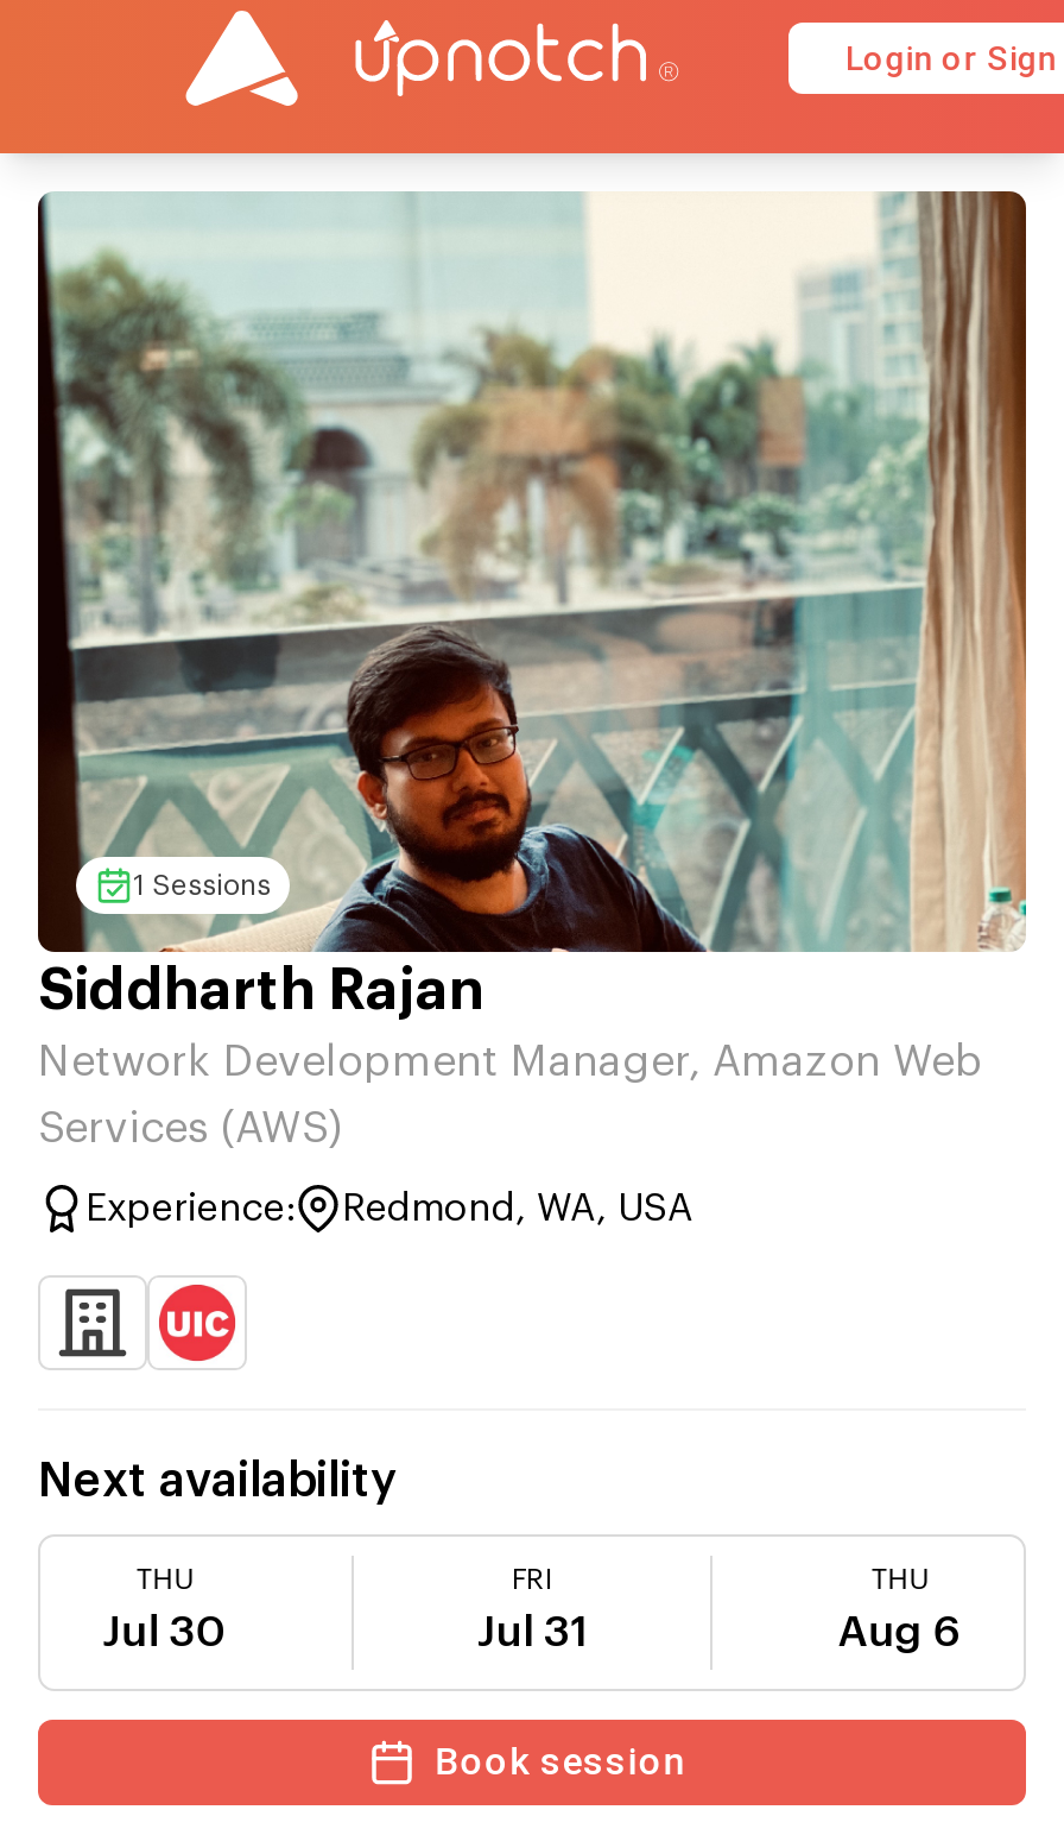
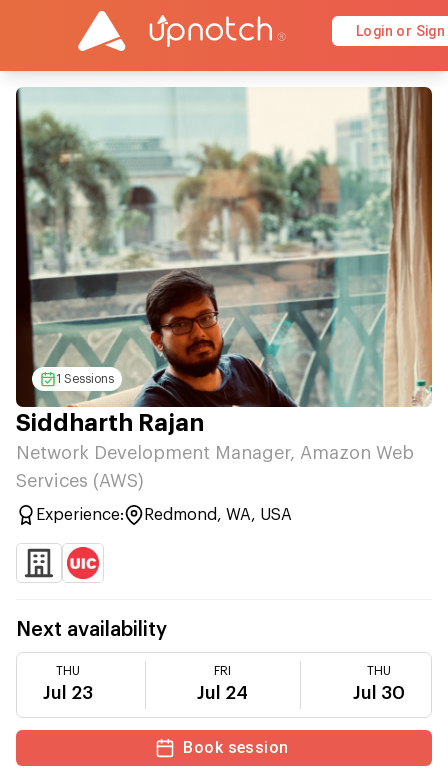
[103,1610,226,1653] Jul 30 -> [43,684,93,702] Jul 23
[477,1610,587,1653] Jul 31 -> [197,684,248,702] Jul 24
[838,1610,961,1653] Aug 6 -> [353,684,405,702] Jul 30

